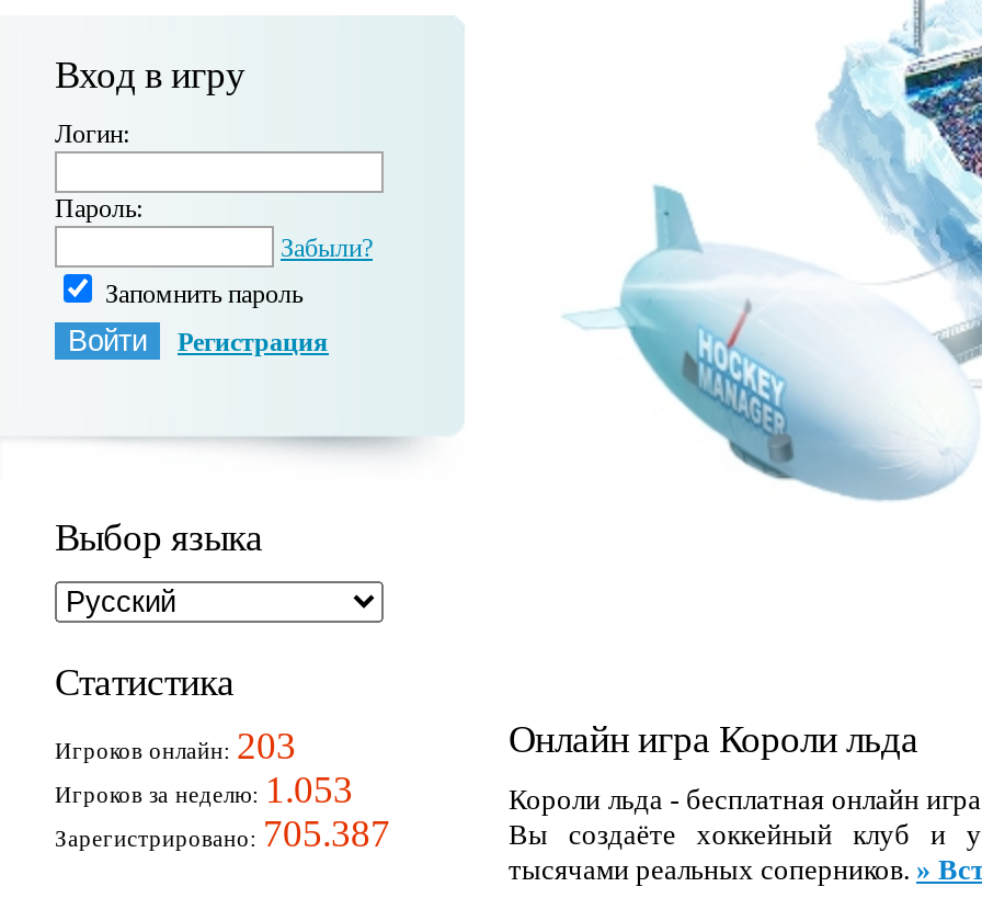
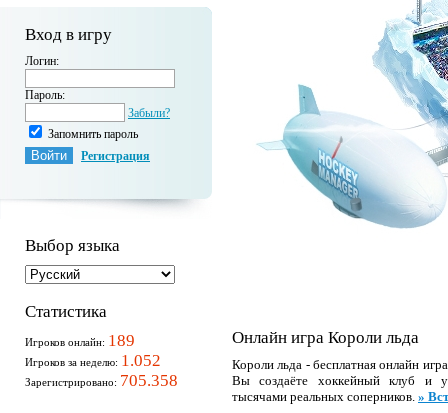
[55,725,296,767] Игроков онлайн: 203 -> [25,331,135,350] Игроков онлайн: 189
[55,769,353,811] Игроков за неделю: 1.053 -> [25,351,161,370] Игроков за неделю: 1.052
[55,813,390,855] Зарегистрировано: 705.387 -> [25,371,178,390] Зарегистрировано: 705.358

